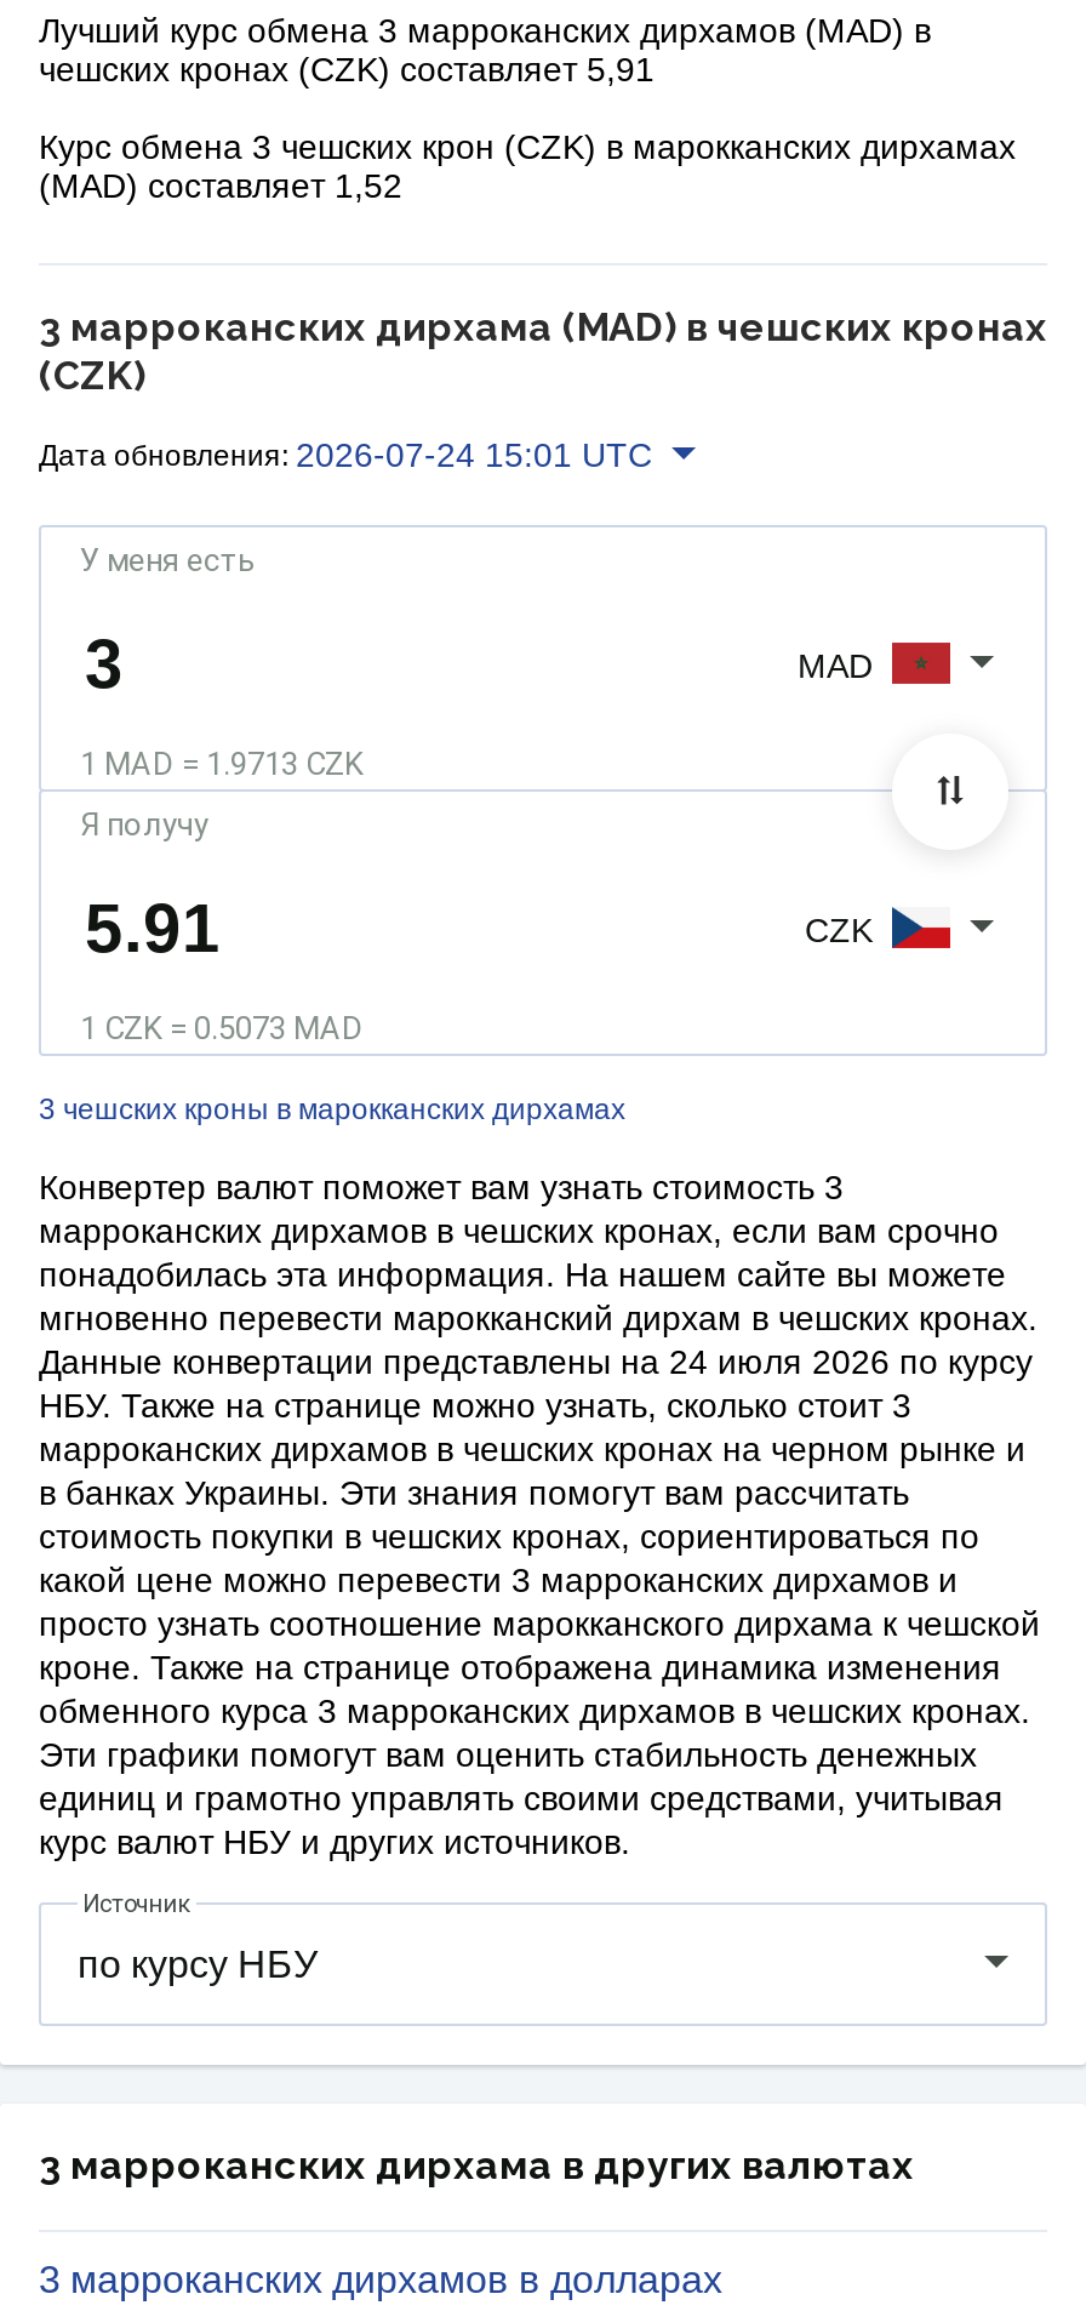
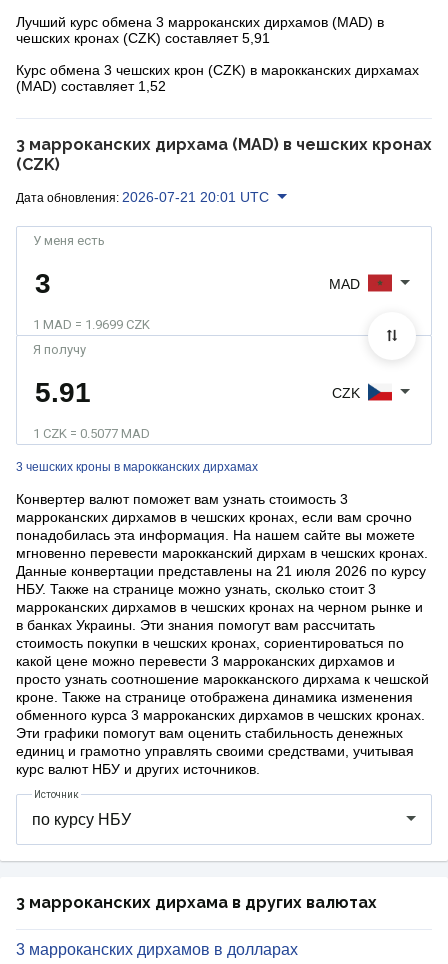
[39,434,652,473] Дата обновления: 2026-07-24 15:01 UTC -> [16,189,269,205] Дата обновления: 2026-07-21 20:01 UTC
[80,746,364,783] 1 MAD = 1.9713 CZK -> [33,317,150,332] 1 MAD = 1.9699 CZK
[80,1010,364,1047] 1 CZK = 0.5073 MAD -> [33,426,150,441] 1 CZK = 0.5077 MAD
[39,1343,1033,1382] Данные конвертации представлены на 24 июля 2026 по курсу -> [16,563,426,579] Данные конвертации представлены на 21 июля 2026 по курсу

